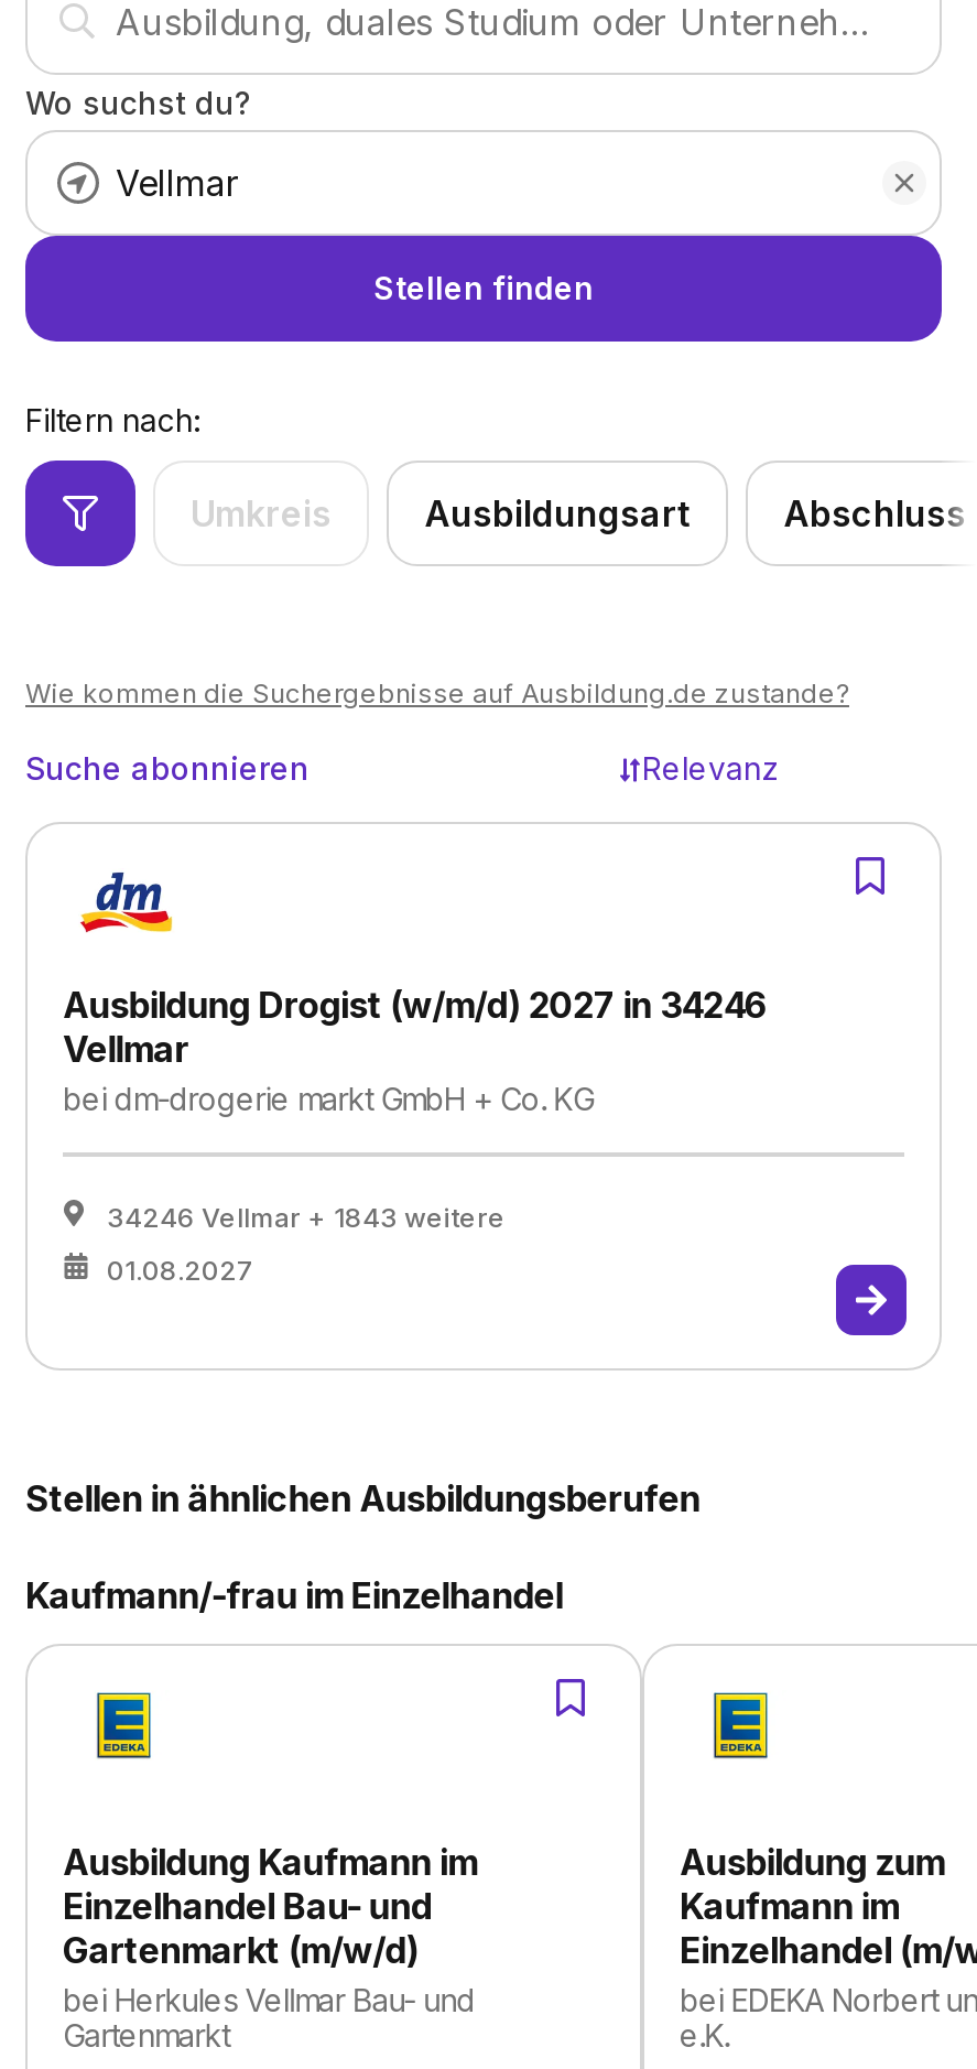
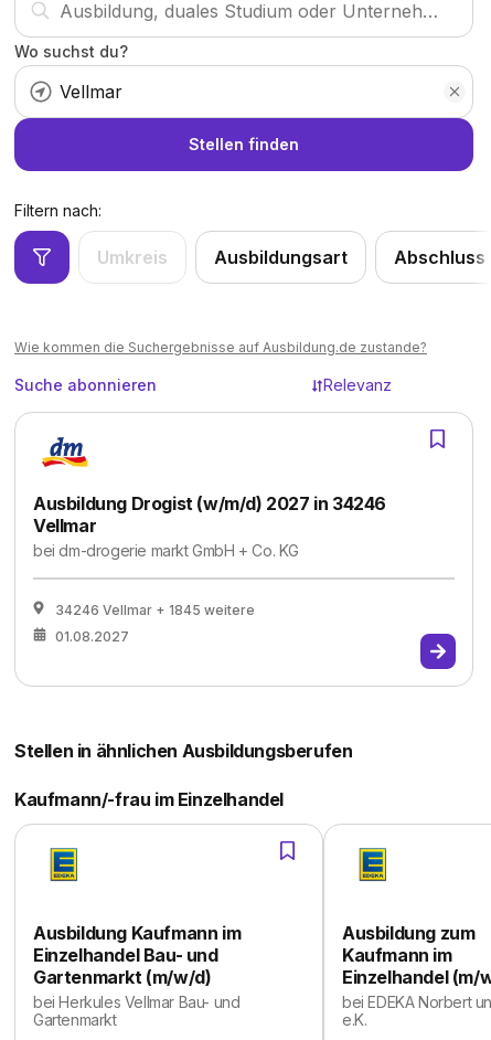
[107,1201,506,1234] 34246 Vellmar + 1843 weitere -> [55,602,255,618] 34246 Vellmar + 1845 weitere

